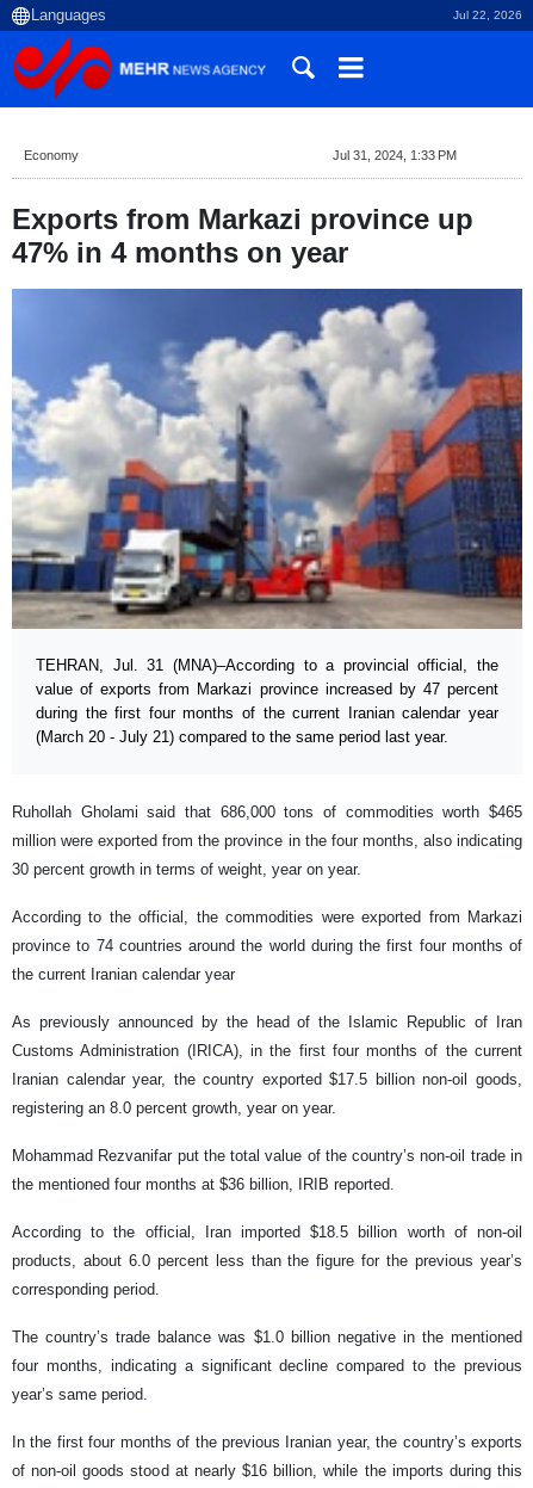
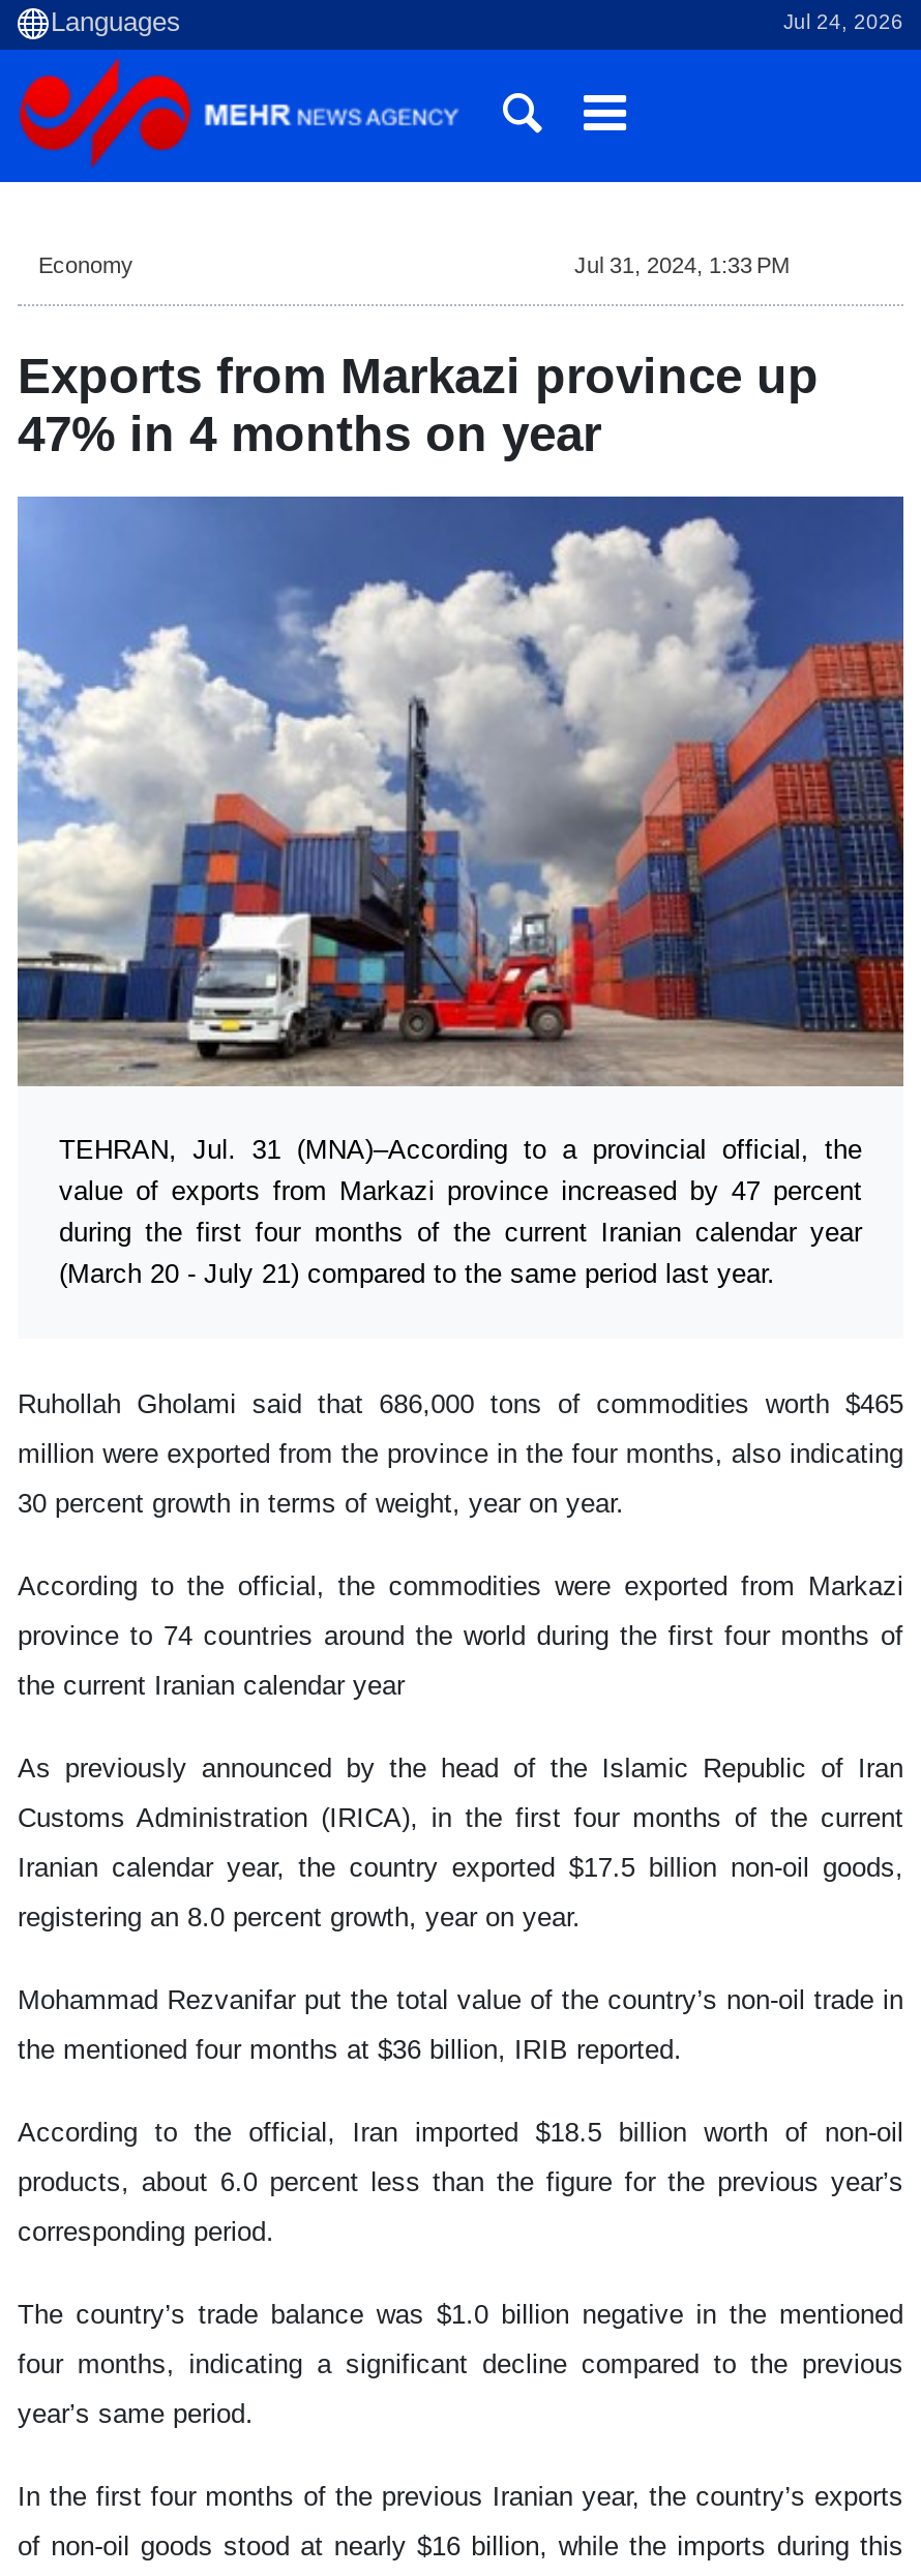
[453,8,522,21] Jul 22, 2026 -> [783,10,903,33] Jul 24, 2026

